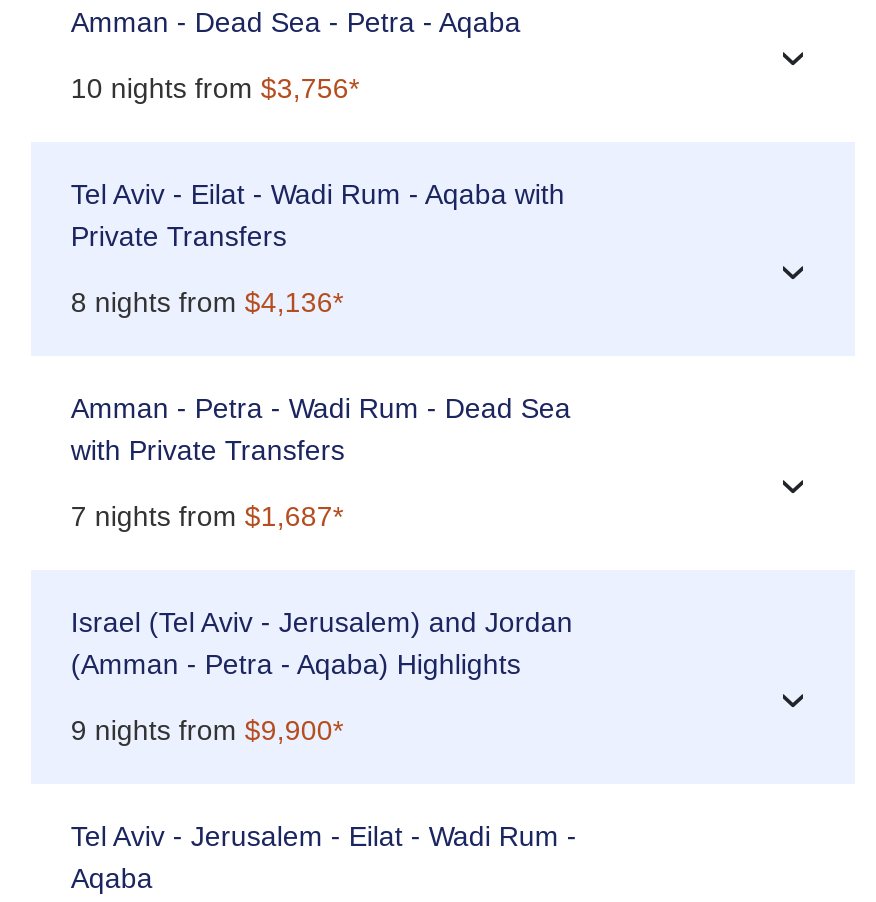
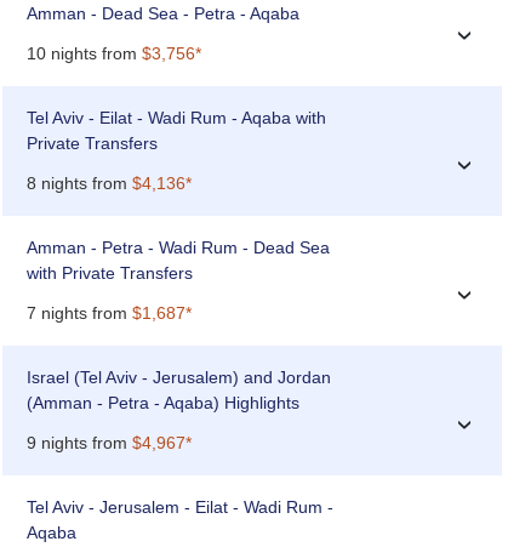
[71,713,343,745] 9 nights from $9,900* -> [27,433,191,452] 9 nights from $4,967*

